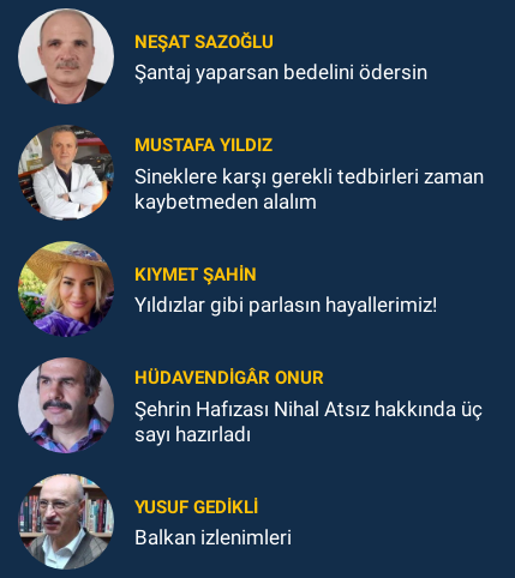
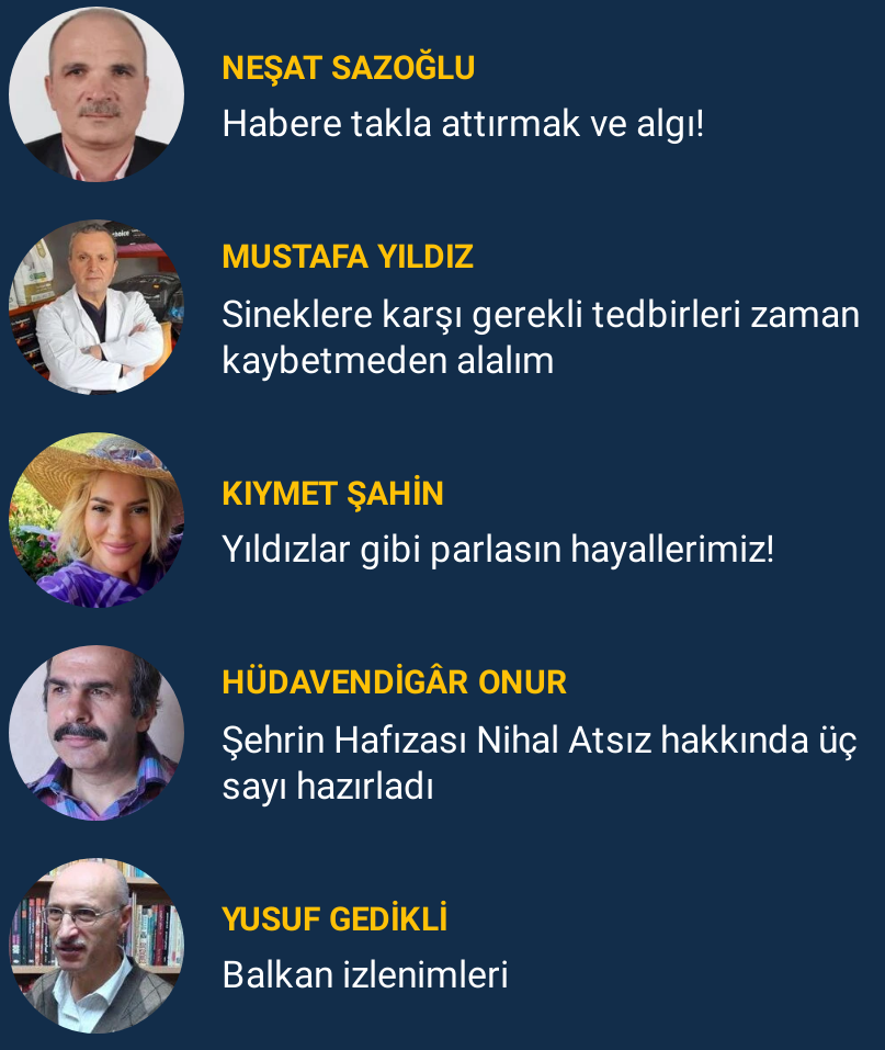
[134,60,427,84] Şantaj yaparsan bedelini ödersin -> [222,101,704,145] Habere takla attırmak ve algı!

